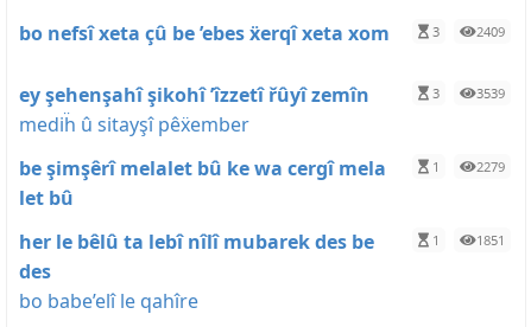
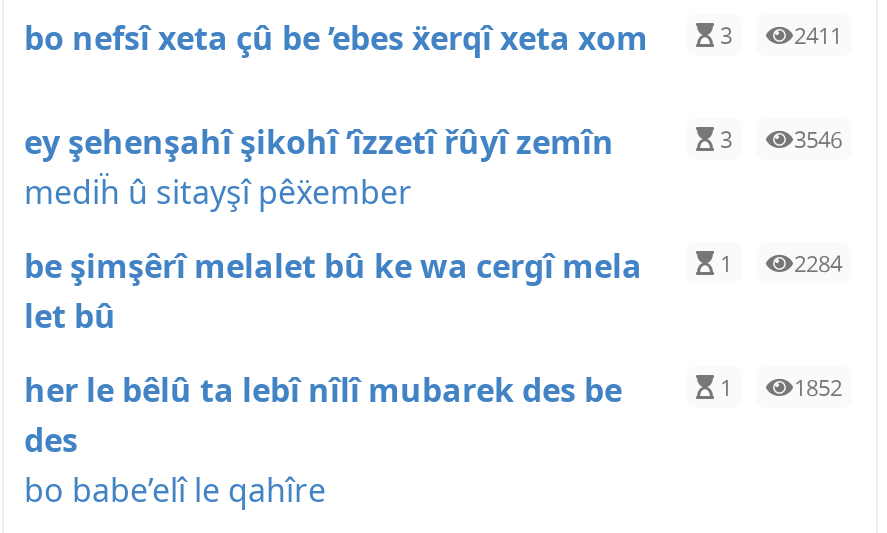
[19,19,505,49] bo nefsî xeta çû be ’ebes ẍerqî xeta xom 3 2409 -> [24,14,842,64] bo nefsî xeta çû be ’ebes ẍerqî xeta xom 3 2411
[429,82,505,104] 3 3539 -> [714,120,842,158] 3 3546
[19,154,505,184] be şimşêrî melalet bû ke wa cergî mela 1 2279 -> [24,242,842,292] be şimşêrî melalet bû ke wa cergî mela 1 2284
[429,229,505,251] 1 1851 -> [714,368,842,406] 1 1852

